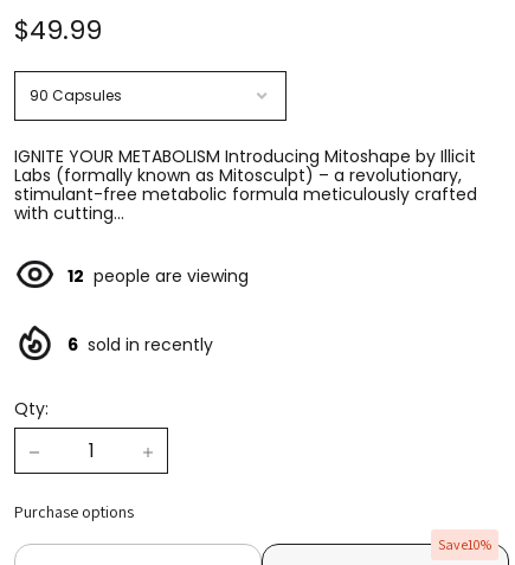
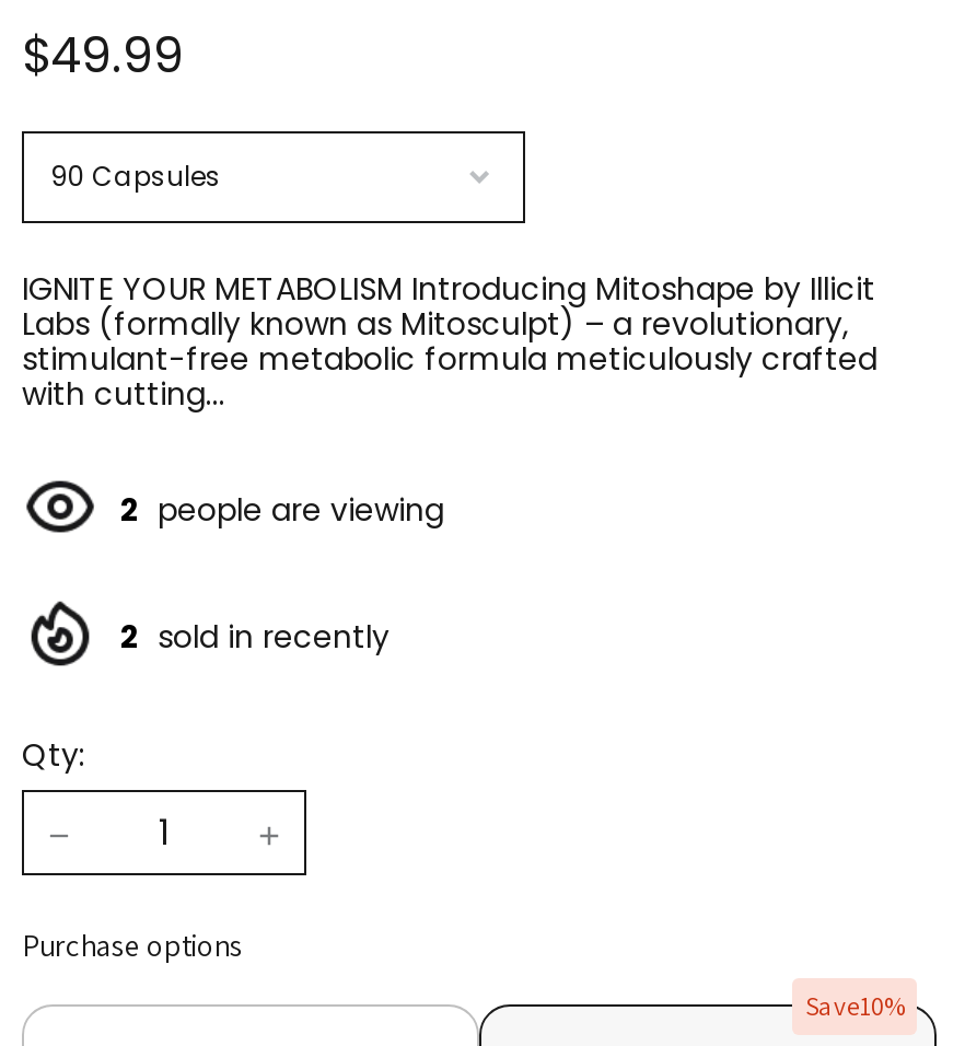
[67,264,249,287] 12 people are viewing -> [120,487,444,531] 2 people are viewing
[67,332,213,356] 6 sold in recently -> [120,614,390,658] 2 sold in recently

